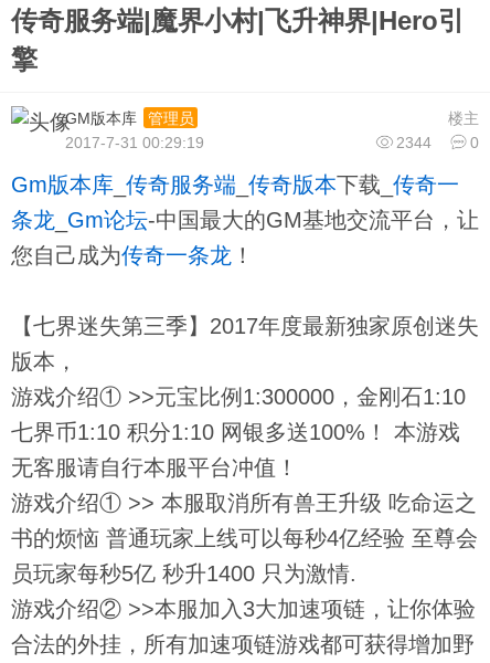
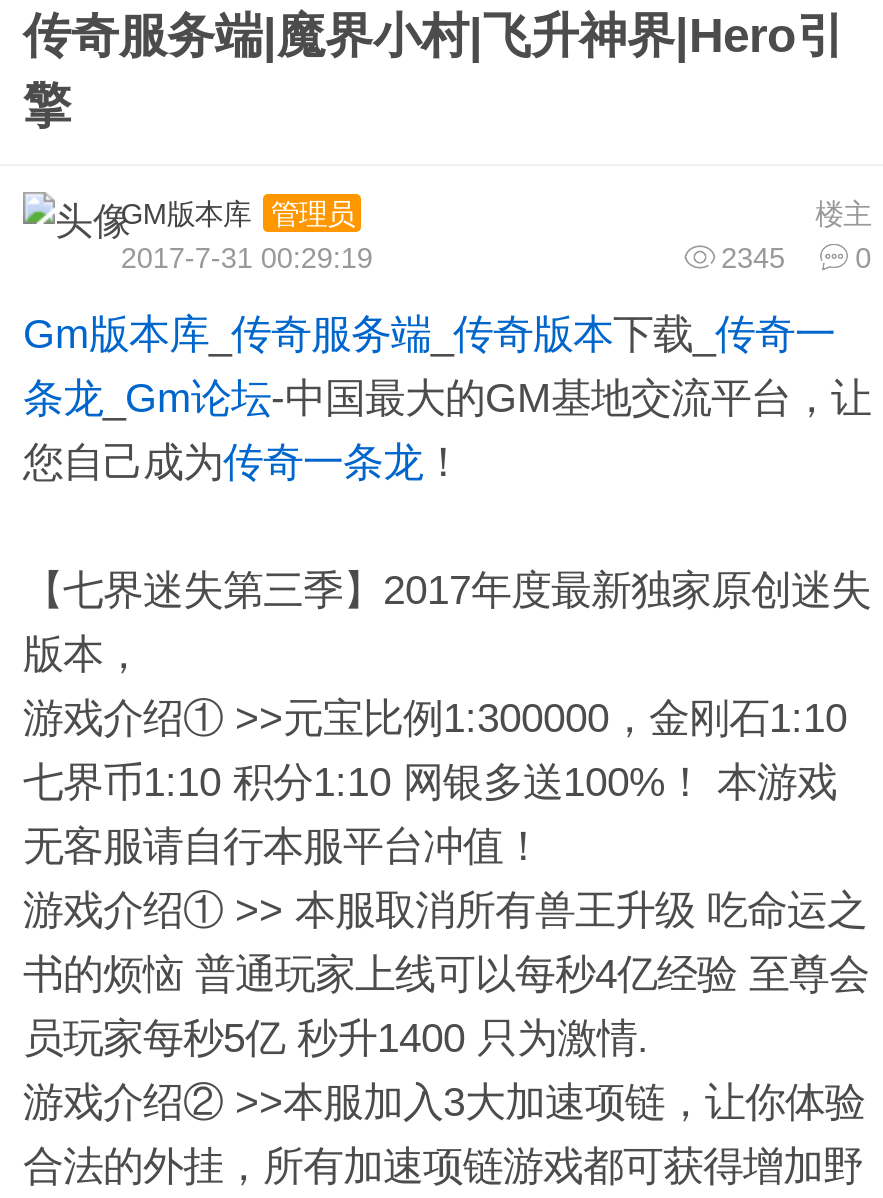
[396,133,479,151] 2344 0 -> [721,241,871,273] 2345 0

